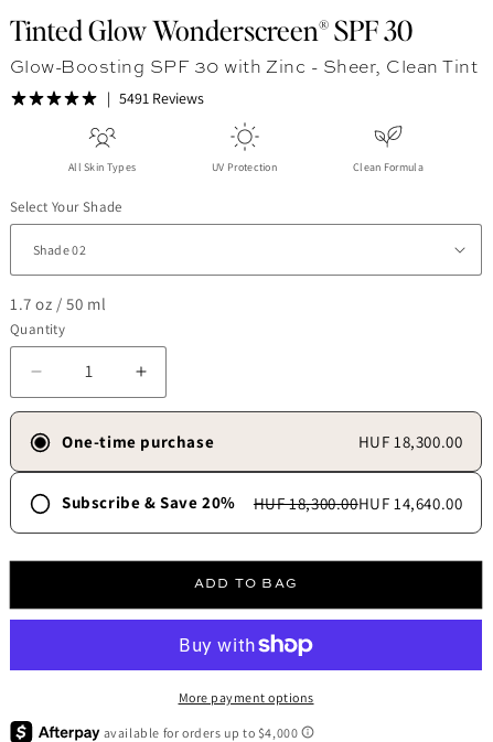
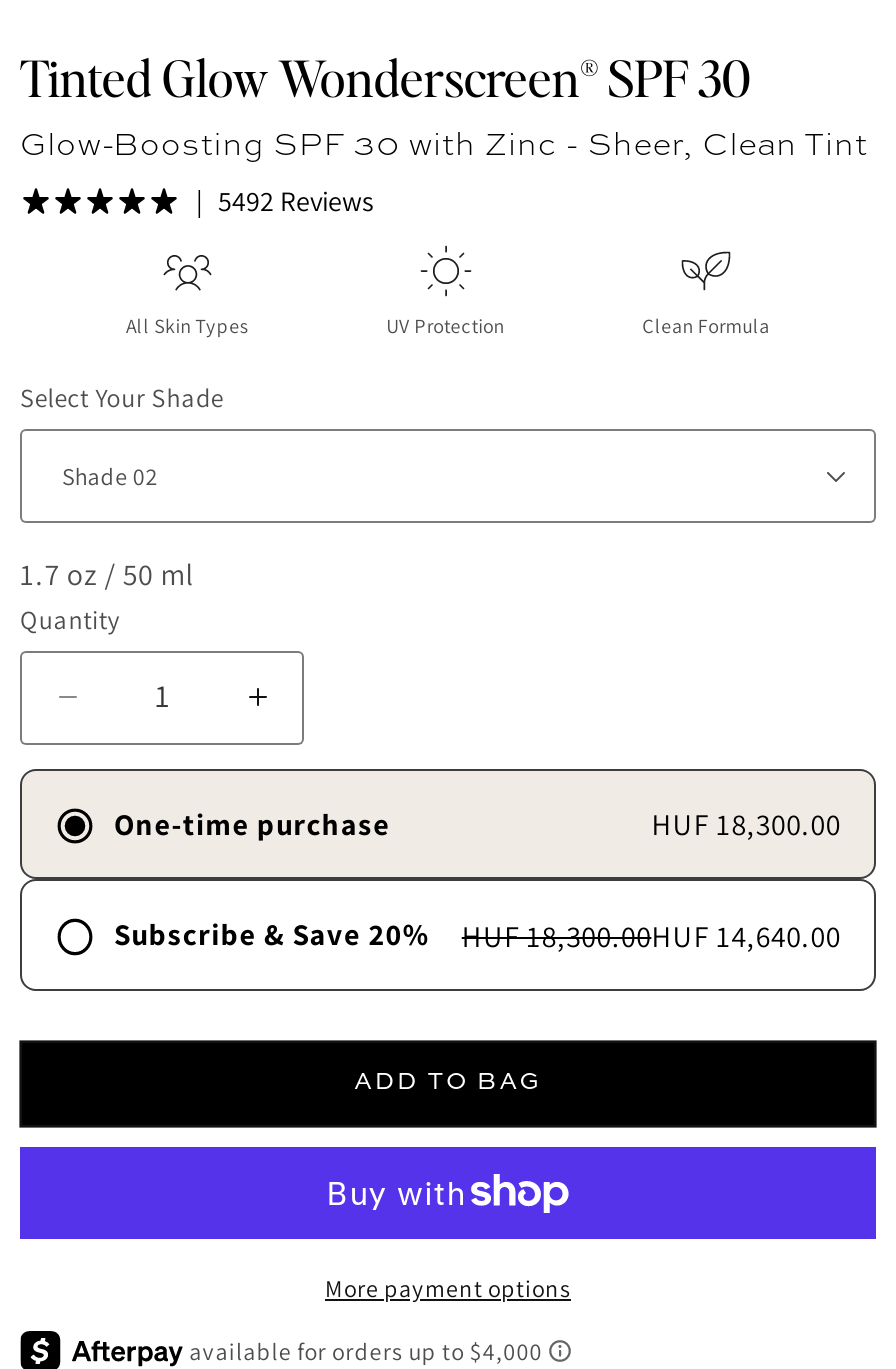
[119,88,204,108] 5491 Reviews -> [218,183,374,219] 5492 Reviews

